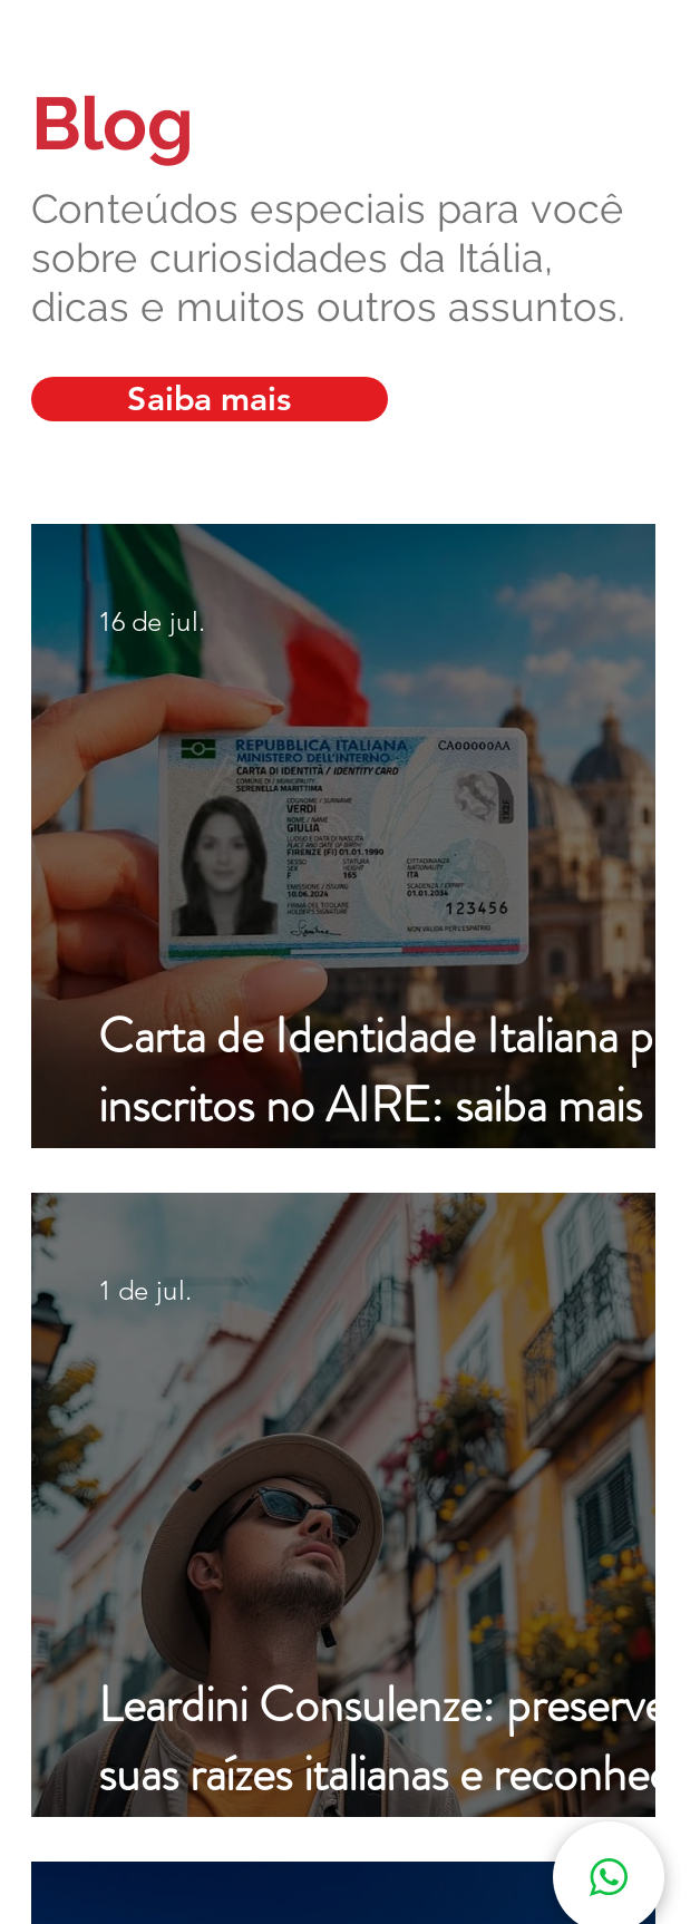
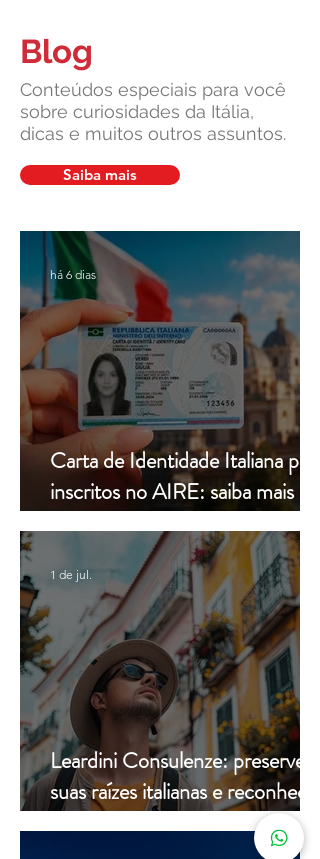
[98,604,205,638] 16 de jul. -> [50,267,96,282] há 6 dias

